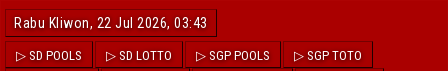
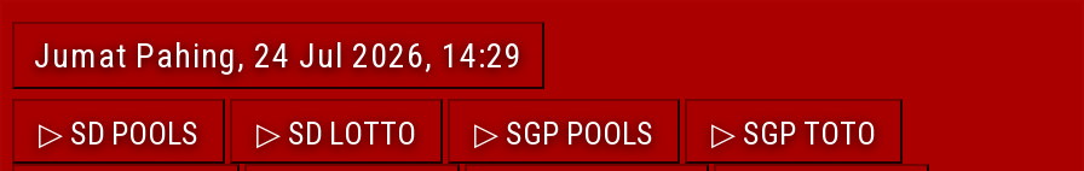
[14,15,207,31] Rabu Kliwon, 22 Jul 2026, 03:43 -> [34,36,523,75] Jumat Pahing, 24 Jul 2026, 14:29

